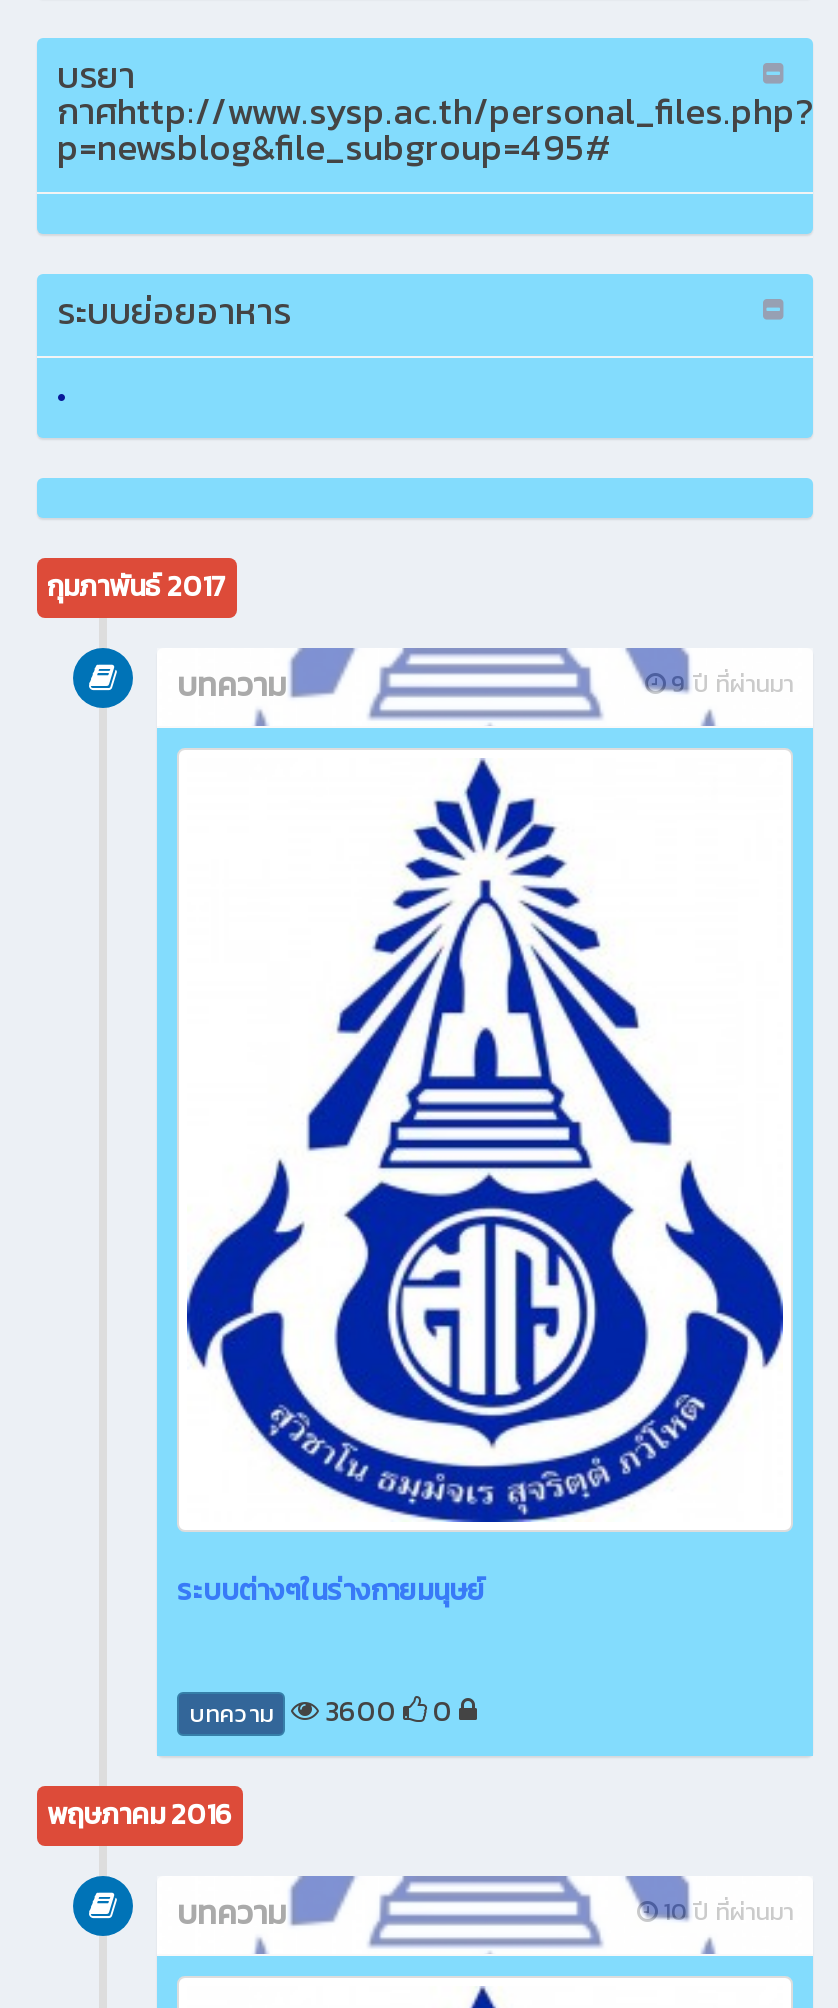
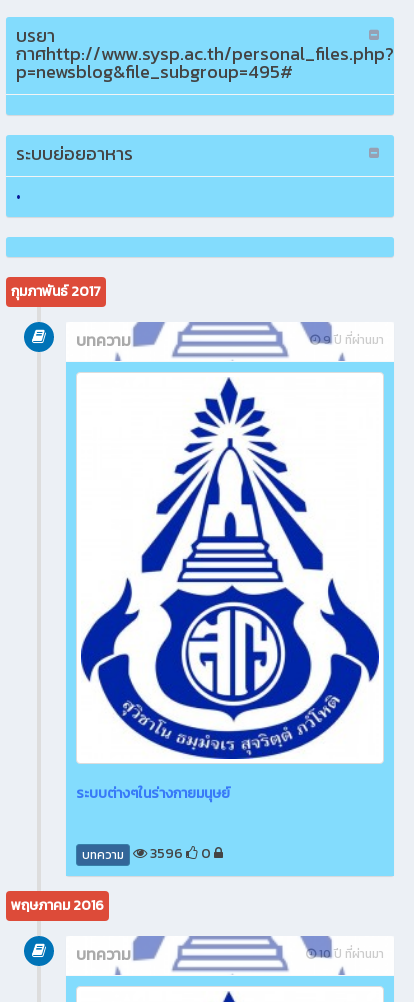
[189,1691,459,1733] บทความ 3600 0 -> [82,843,214,864] บทความ 3596 0

